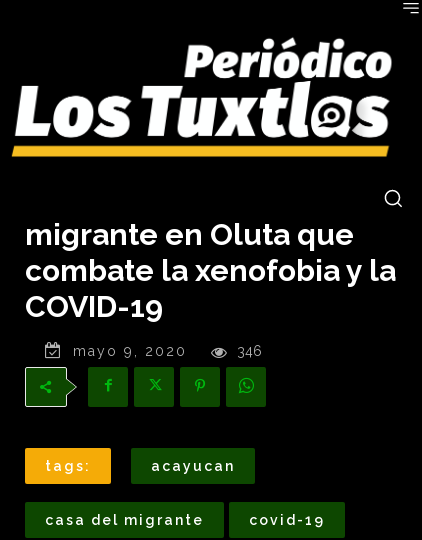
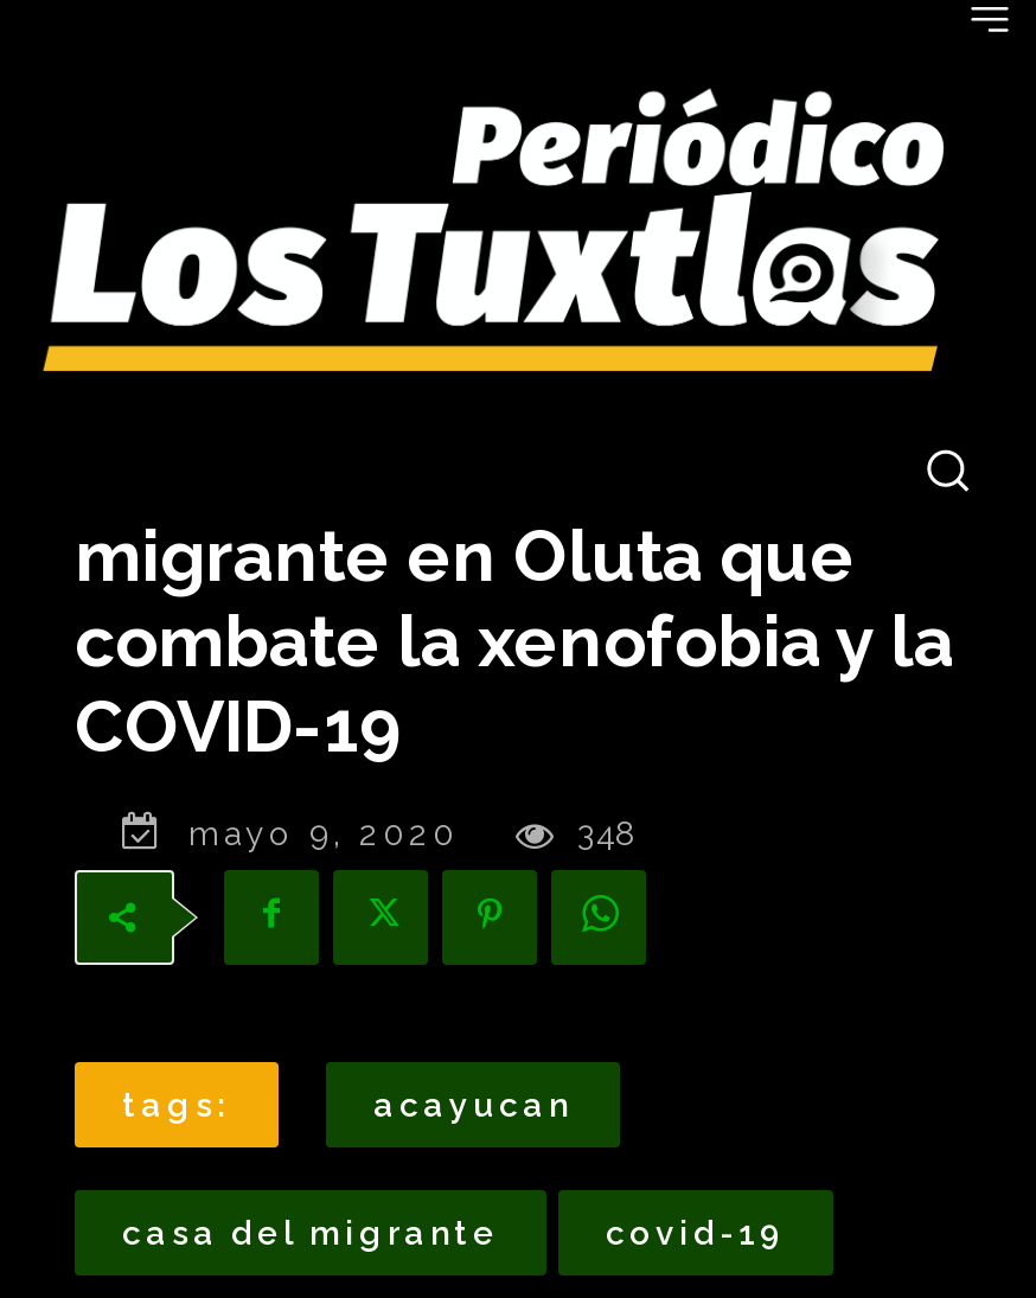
[237,344,262,360] 346 -> [577,815,637,853] 348

